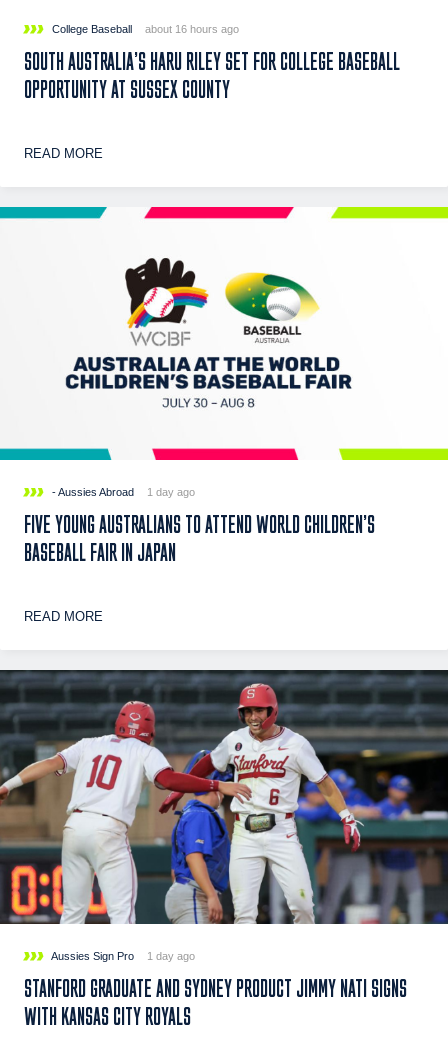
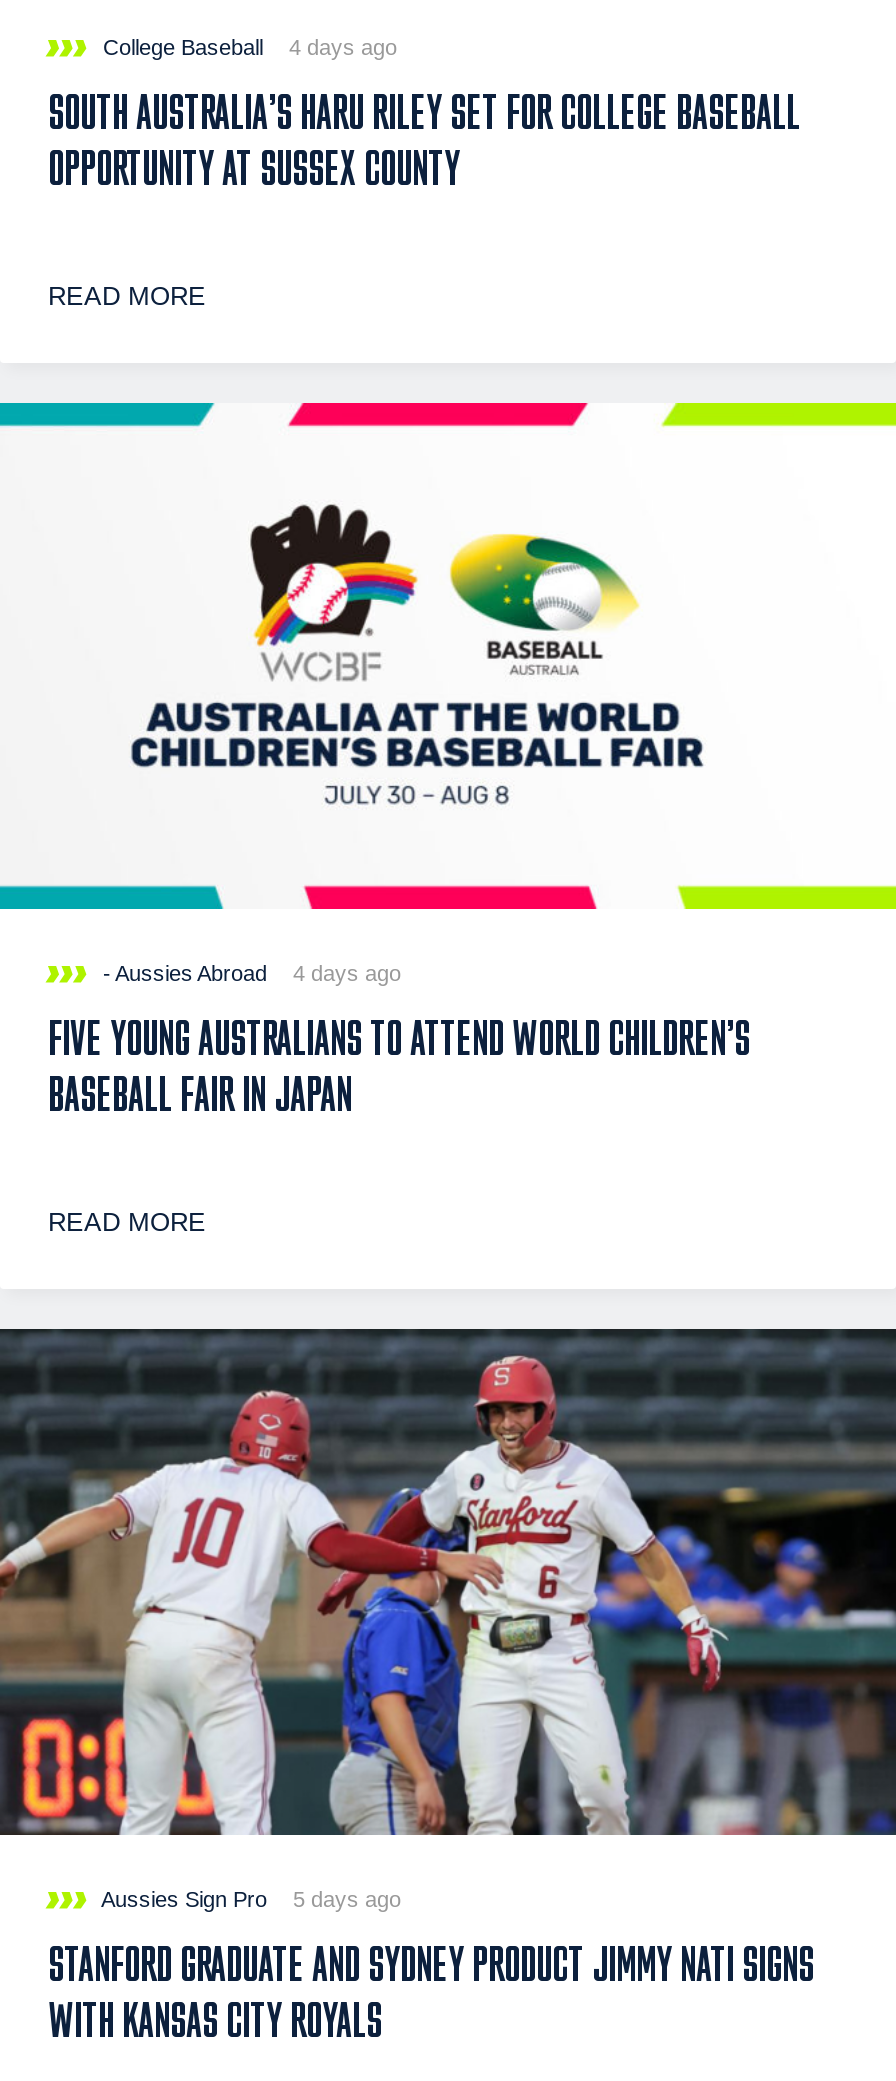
[144,23,238,35] about 16 hours ago -> [289,34,397,58] 4 days ago
[48,486,194,498] - Aussies Abroad 1 day ago -> [97,961,401,985] - Aussies Abroad 4 days ago
[48,949,194,961] Aussies Sign Pro 1 day ago -> [97,1887,401,1911] Aussies Sign Pro 5 days ago

